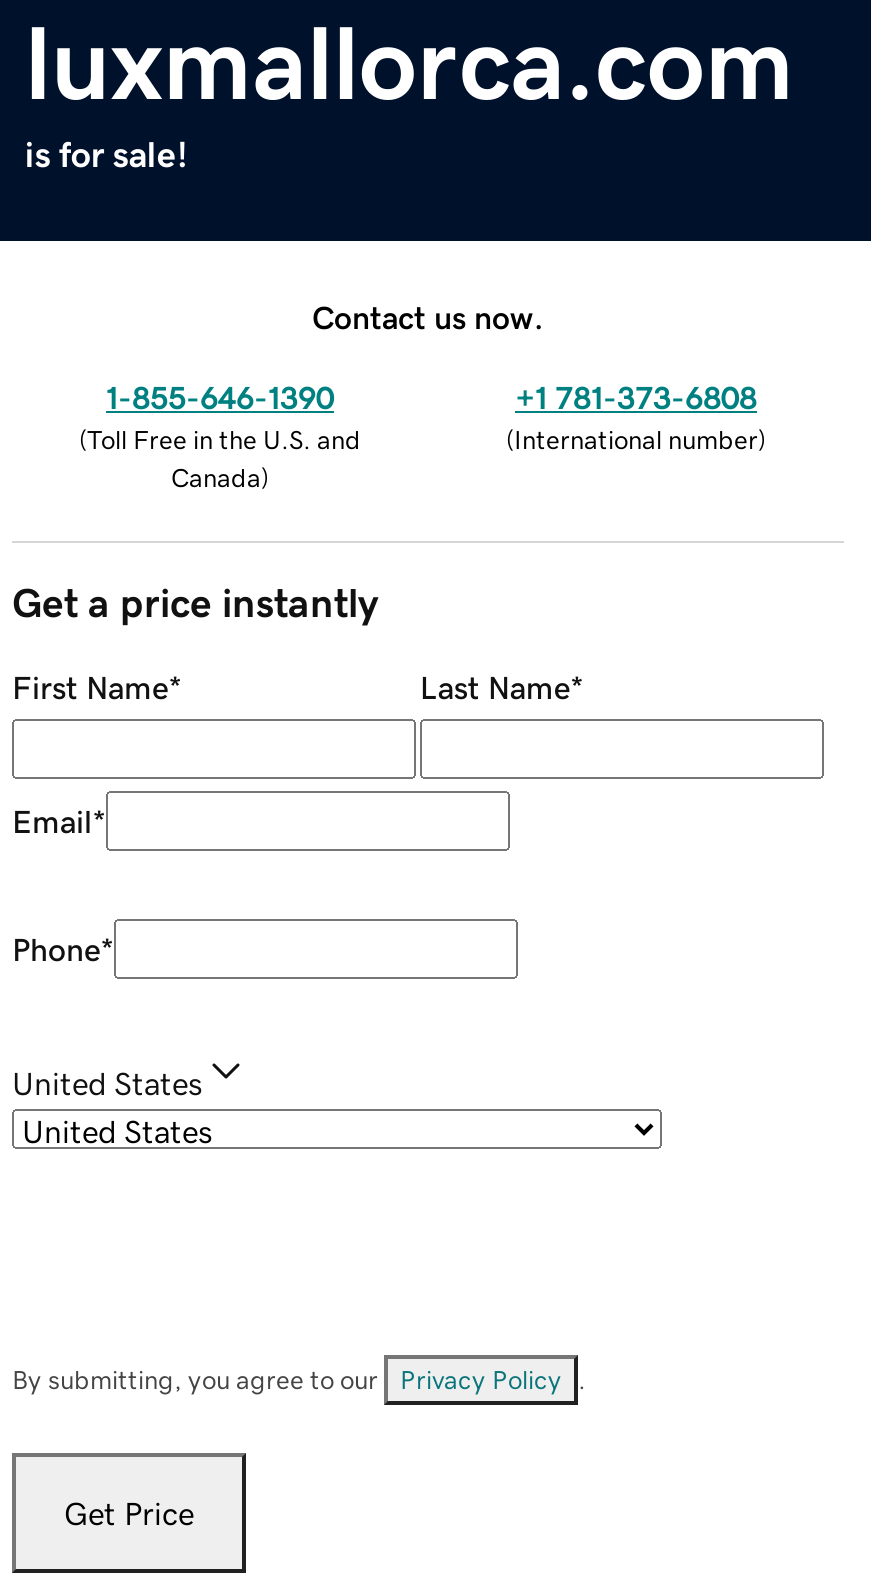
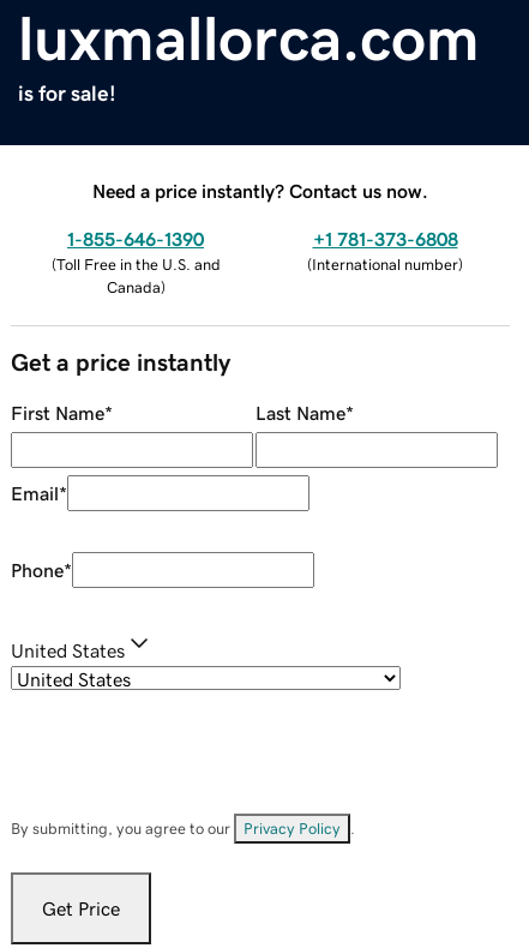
[312,300,544,332] Contact us now. -> [92,181,428,200] Need a price instantly? Contact us now.

